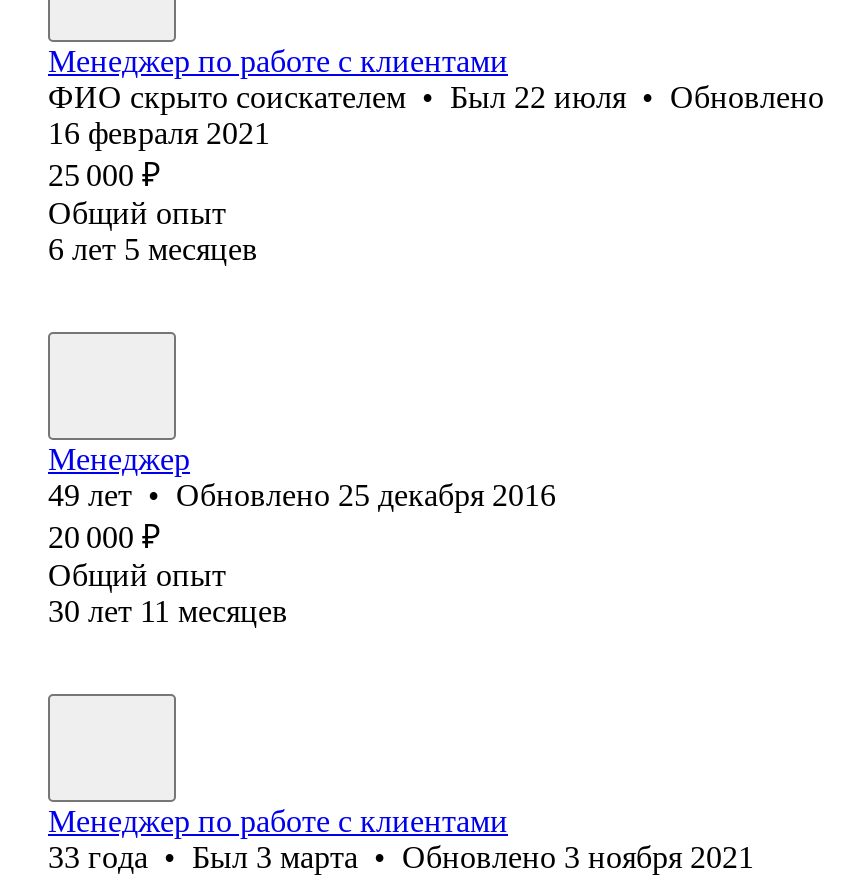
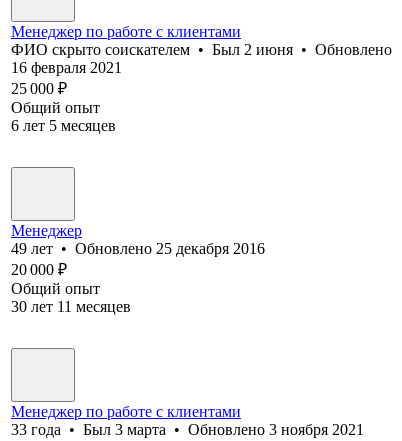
[48,80,824,114] ФИО скрыто соискателем • Был 22 июля • Обновлено -> [11,41,392,58] ФИО скрыто соискателем • Был 2 июня • Обновлено

